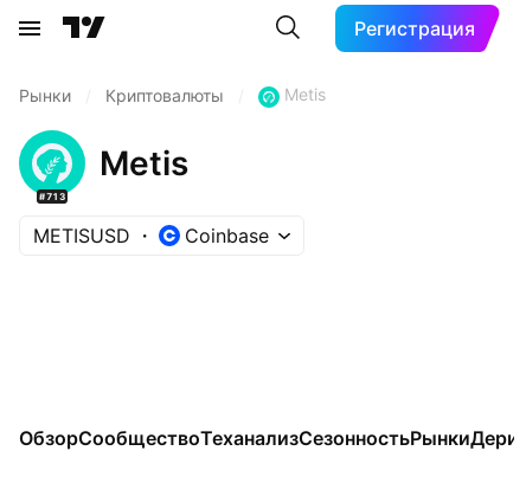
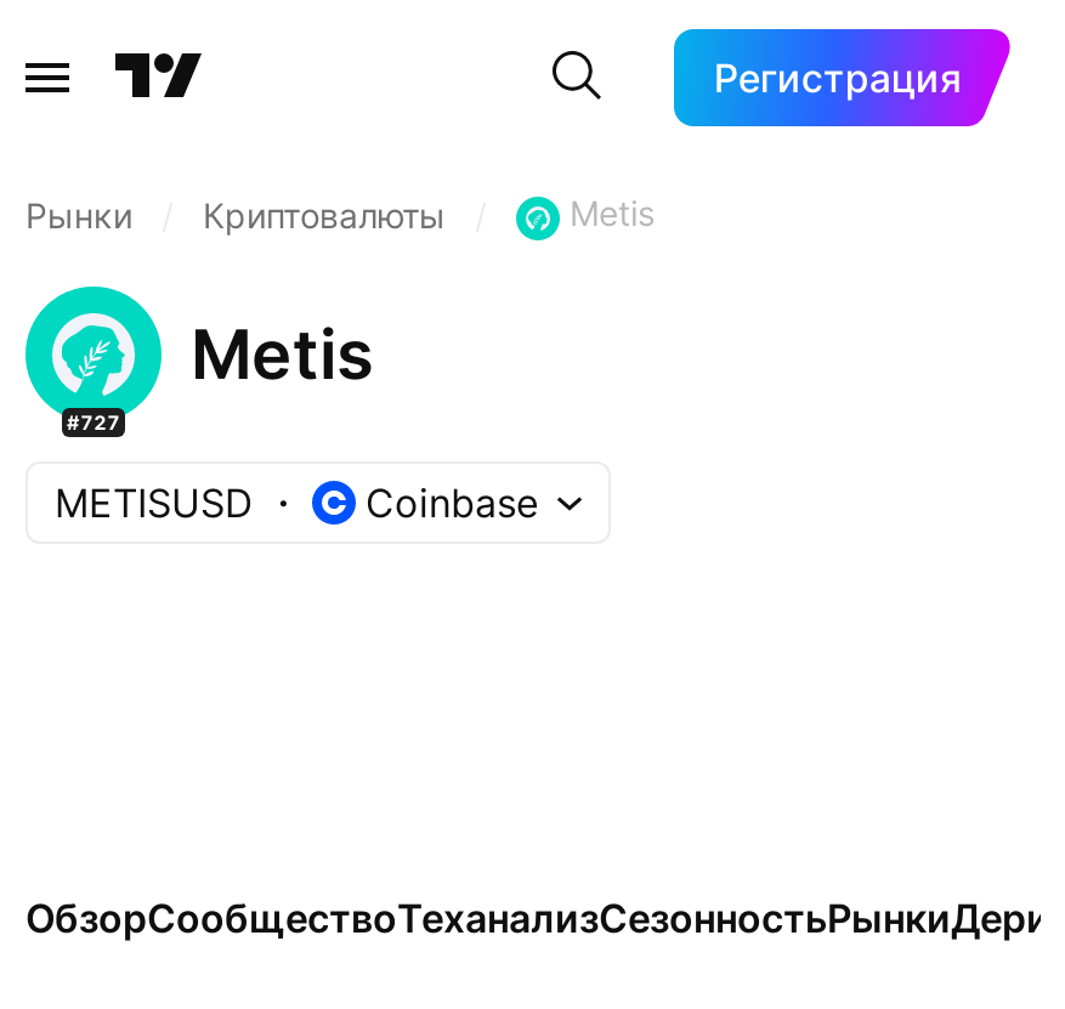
[39,191,65,202] #713 -> [67,410,120,435] #727

